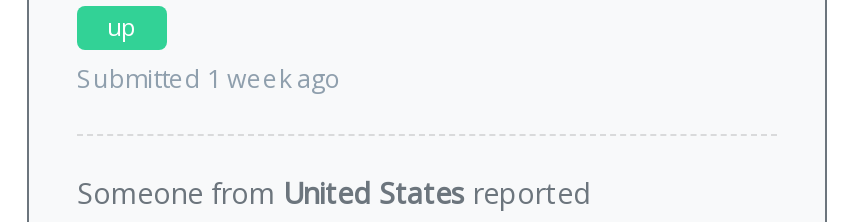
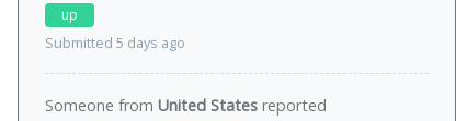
[77,63,341,97] Submitted 1 week ago -> [45,34,185,53] Submitted 5 days ago

